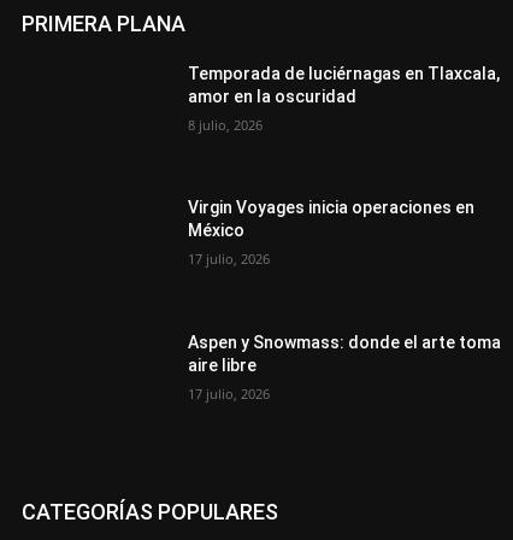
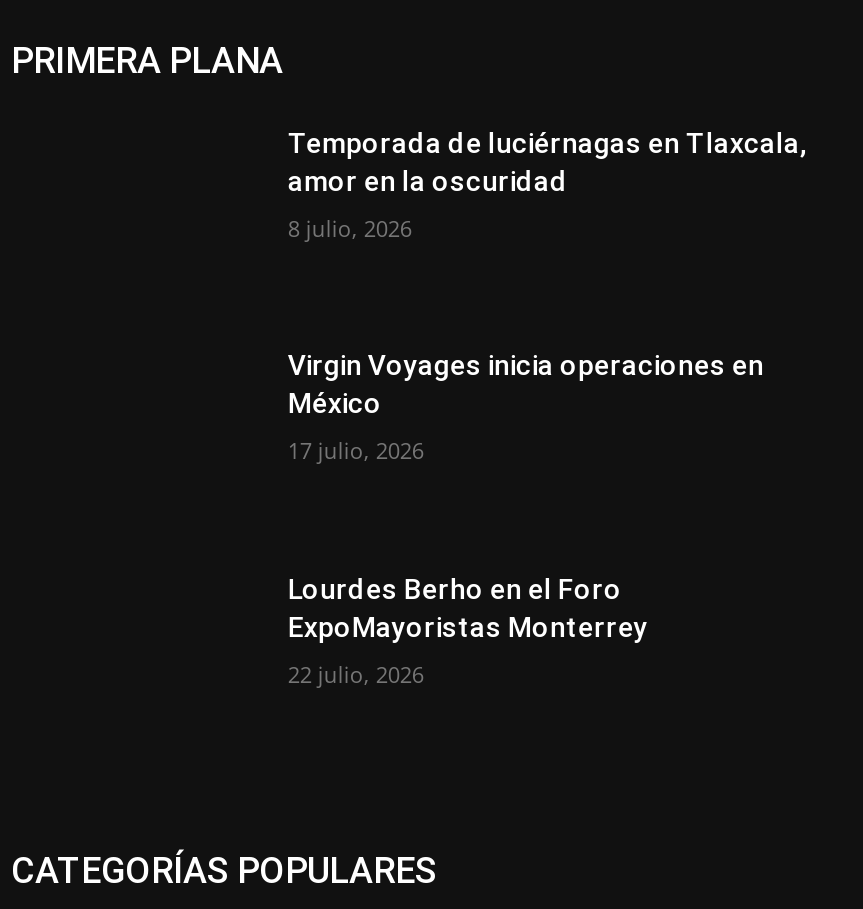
[188,332,501,375] Aspen y Snowmass: donde el arte toma | aire libre -> [288,573,648,643] Lourdes Berho en el Foro | ExpoMayoristas Monterrey
[188,384,270,402] 17 julio, 2026 -> [288,659,424,689] 22 julio, 2026

